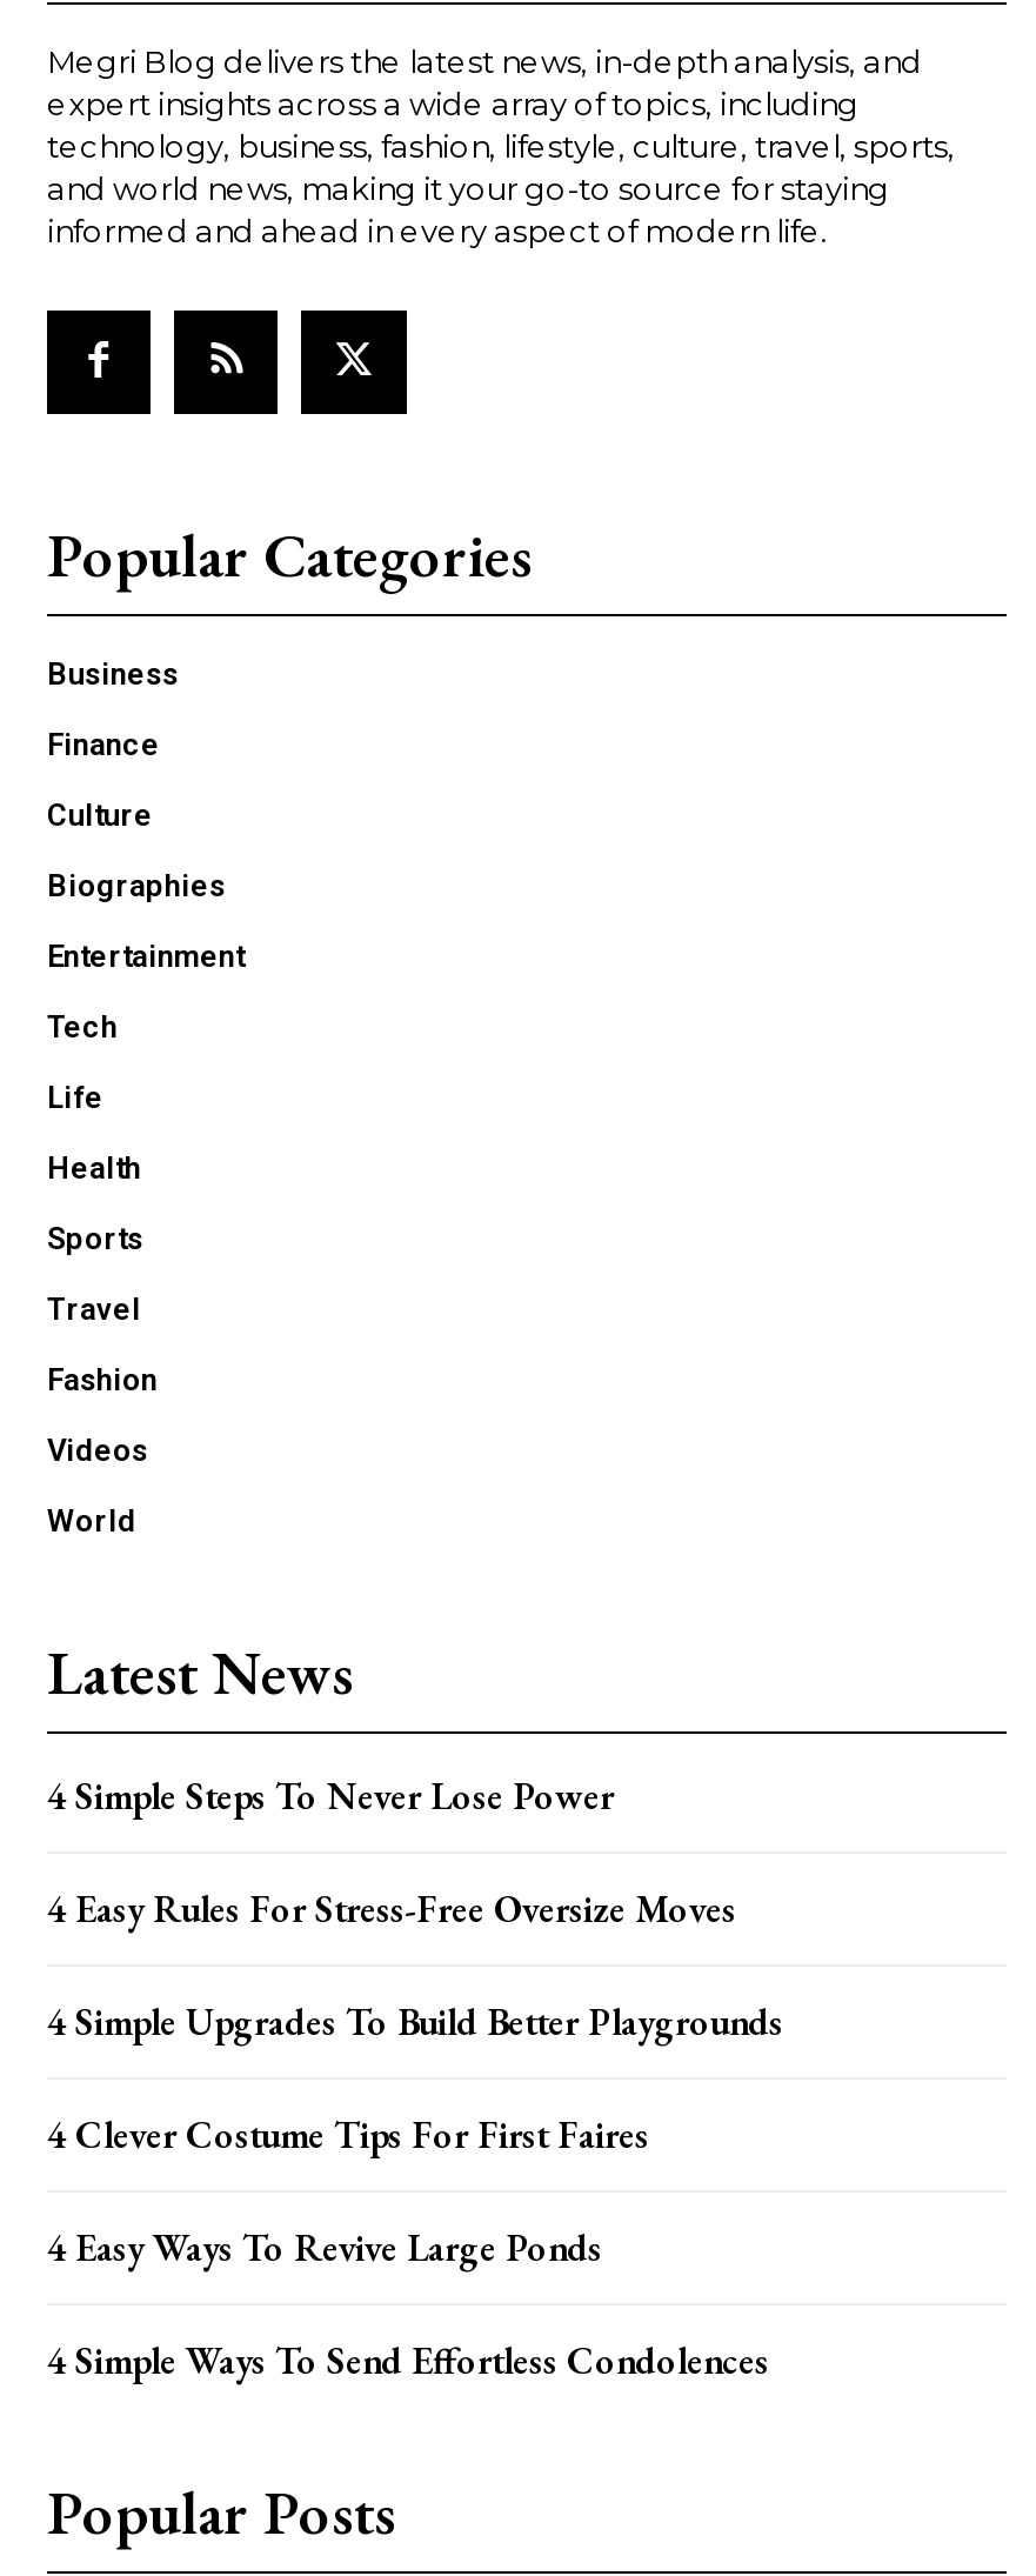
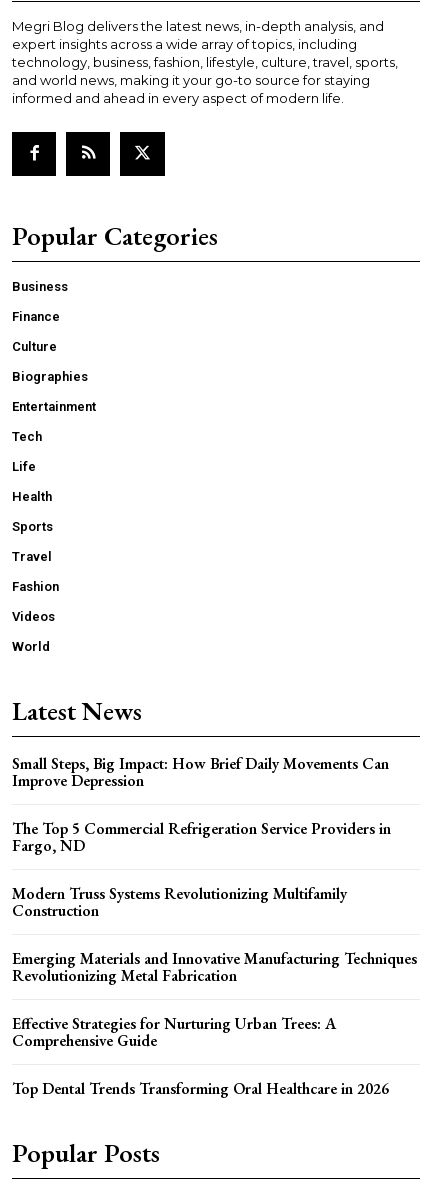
[47,1771,614,1821] 4 Simple Steps To Never Lose Power -> [12,753,389,791] Small Steps, Big Impact: How Brief Daily Movements Can | Improve Depression
[47,1884,736,1934] 4 Easy Rules For Stress-Free Oversize Moves -> [12,818,391,856] The Top 5 Commercial Refrigeration Service Providers in | Fargo, ND
[47,1997,783,2046] 4 Simple Upgrades To Build Better Playgrounds -> [12,883,347,921] Modern Truss Systems Revolutionizing Multifamily | Construction
[47,2110,649,2159] 4 Clever Costume Tips For First Faires -> [12,948,417,986] Emerging Materials and Innovative Manufacturing Techniques | Revolutionizing Metal Fabrication
[47,2223,602,2272] 4 Easy Ways To Revive Large Ponds -> [12,1013,336,1051] Effective Strategies for Nurturing Urban Trees: A | Comprehensive Guide
[47,2336,769,2385] 4 Simple Ways To Send Effortless Condolences -> [12,1078,389,1099] Top Dental Trends Transforming Oral Healthcare in 2026

